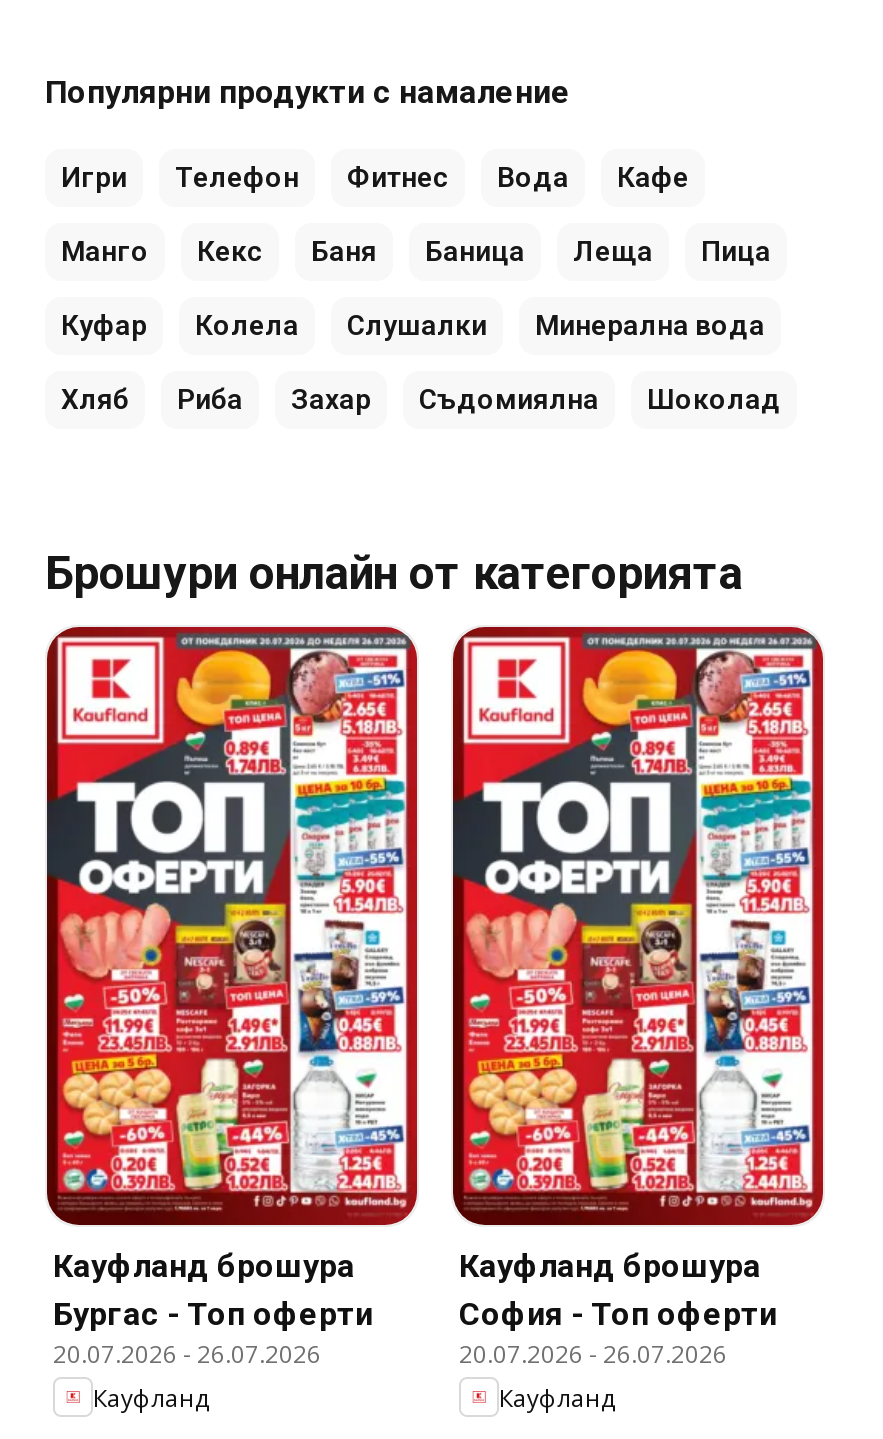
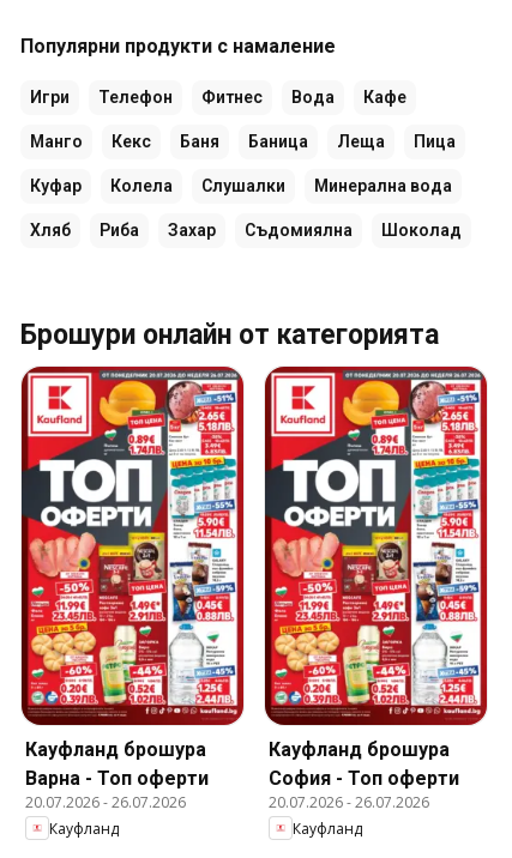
[53,1295,373,1333] Бургас - Топ оферти -> [25,767,209,790] Варна - Топ оферти

